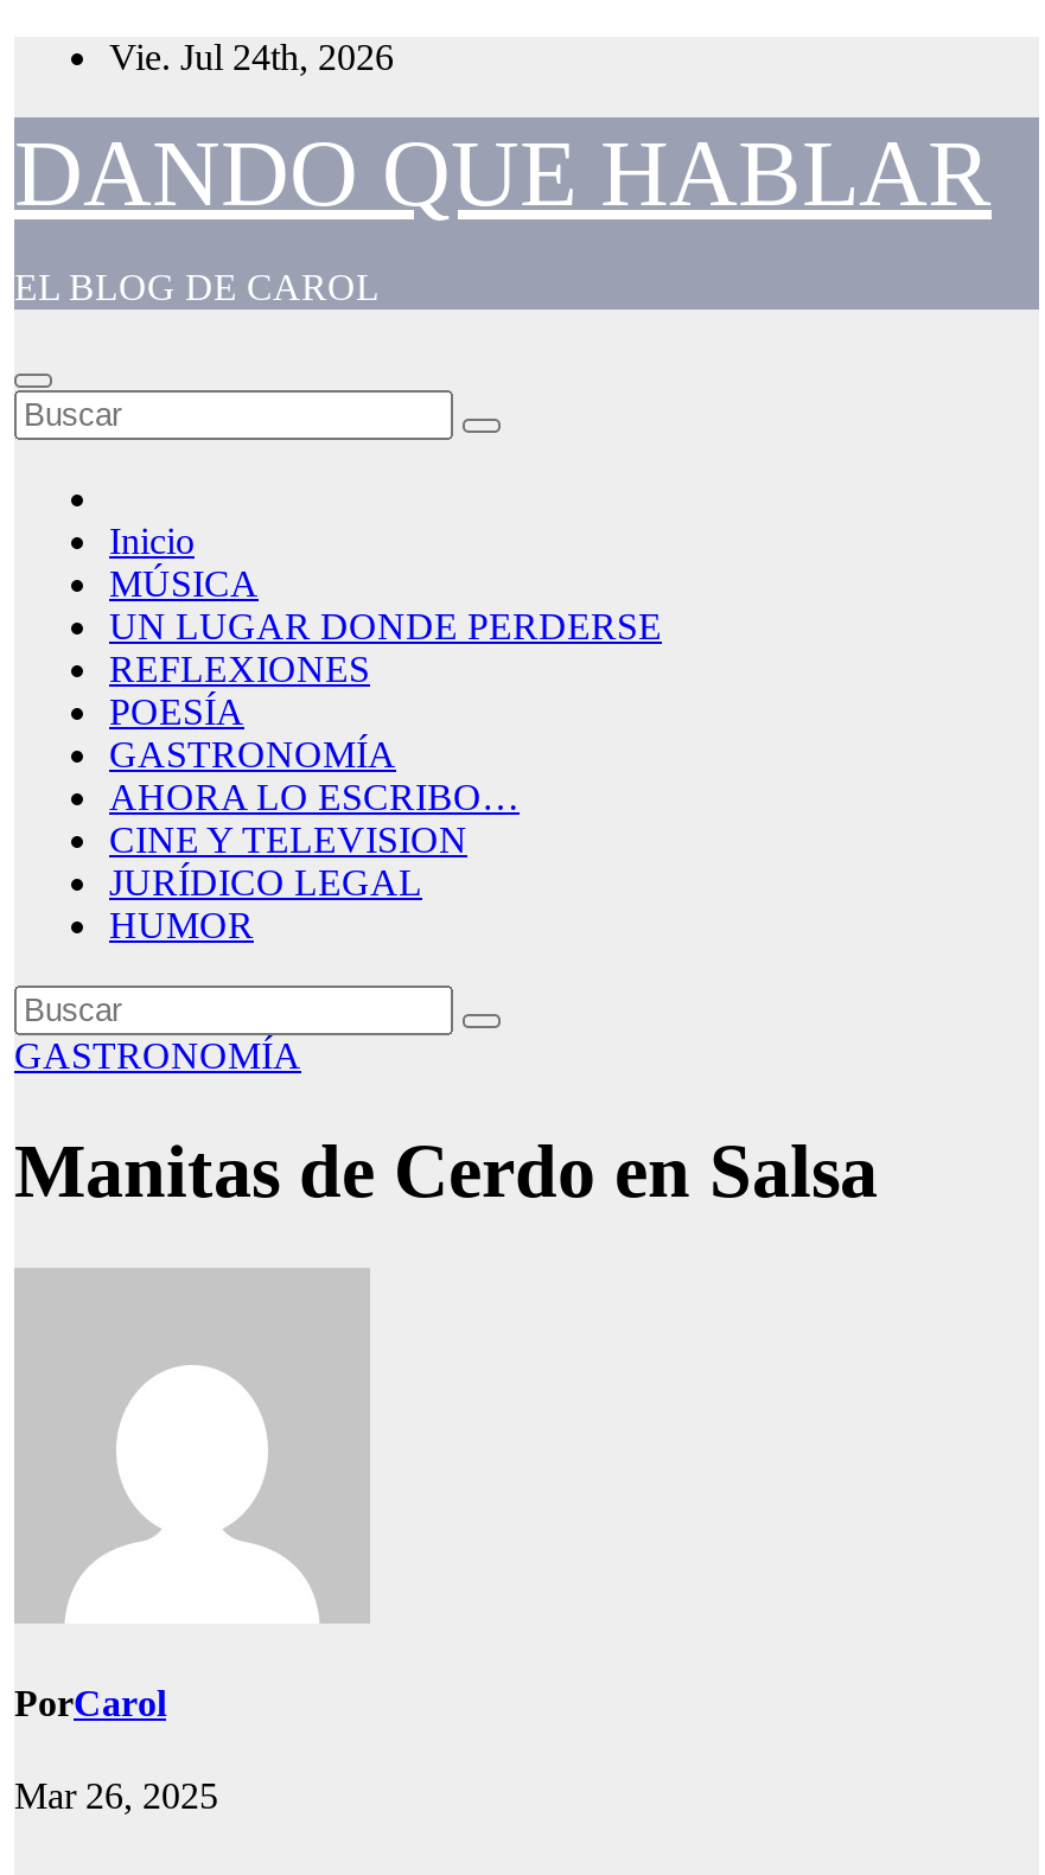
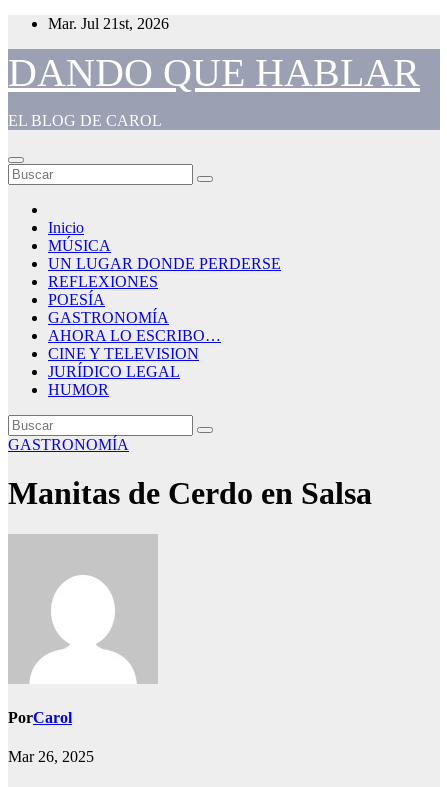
[109,37,394,77] Vie. Jul 24th, 2026 -> [48,15,169,32] Mar. Jul 21st, 2026

